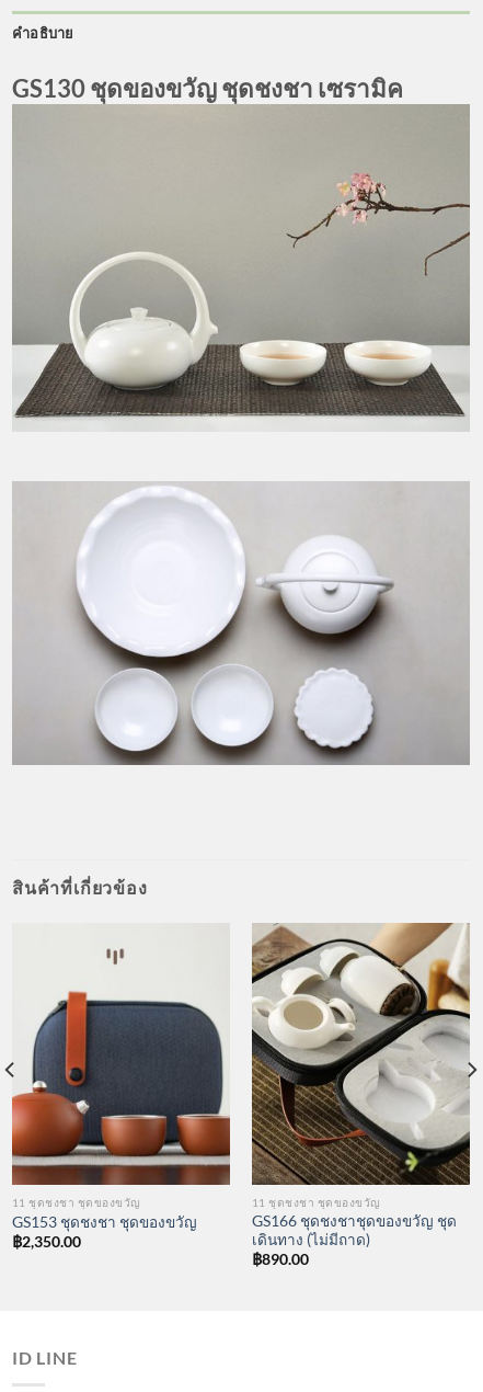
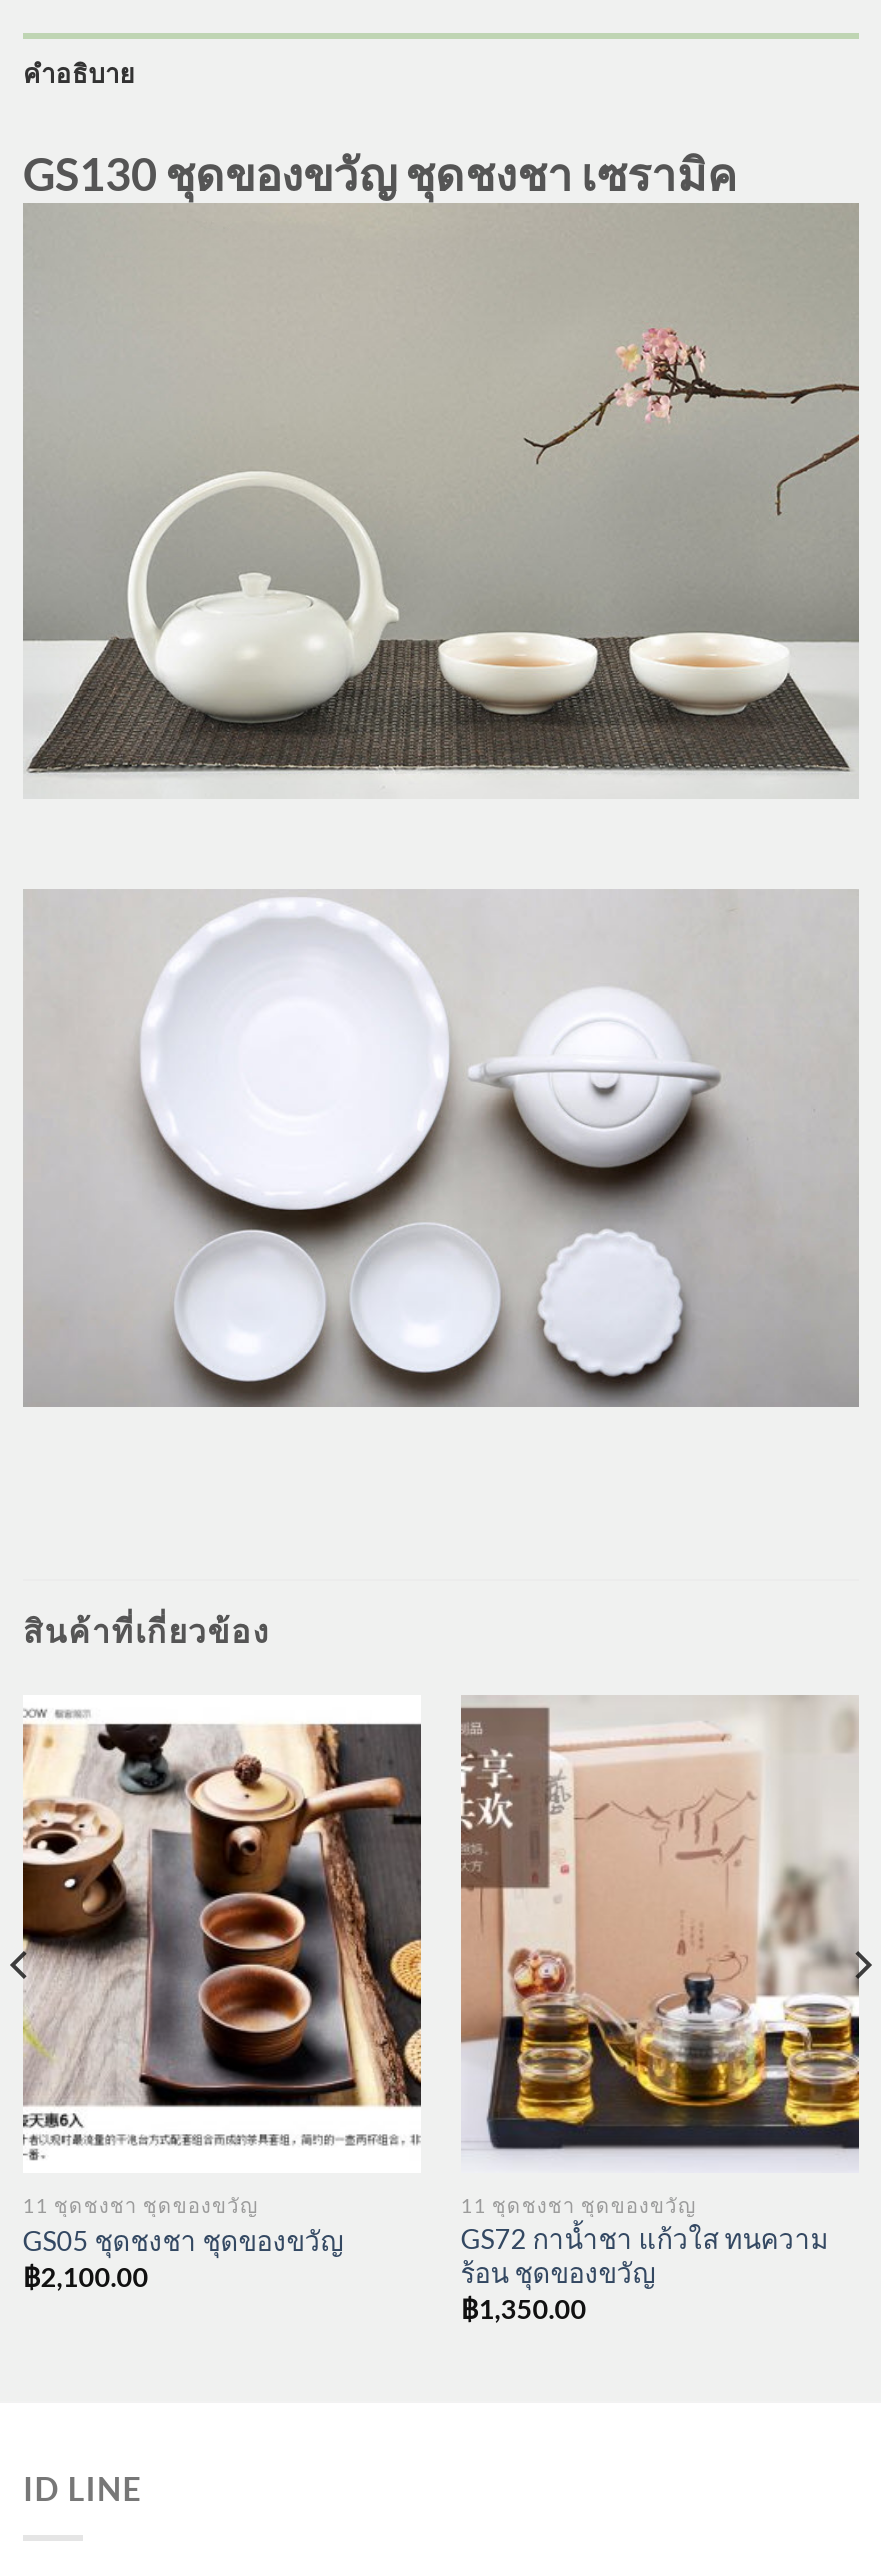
[11,925,231,1231] [image] | GS153 ชุดชงชา ชุดของขวัญ -> [21,1698,423,2256] [image] | GS05 ชุดชงชา ชุดของขวัญ
[251,922,471,1269] [image] | GS166 ชุดชงชาชุดของขวัญ ชุด | เดินทาง (ไม่มีถาด) | ฿890.00 -> [459,1694,861,2326] [image] | GS72 กาน้ำชา แก้วใส ทนความ | ร้อน ชุดของขวัญ | ฿1,350.00
[12,1233,81,1251] ฿2,350.00 -> [23,2261,149,2293] ฿2,100.00

